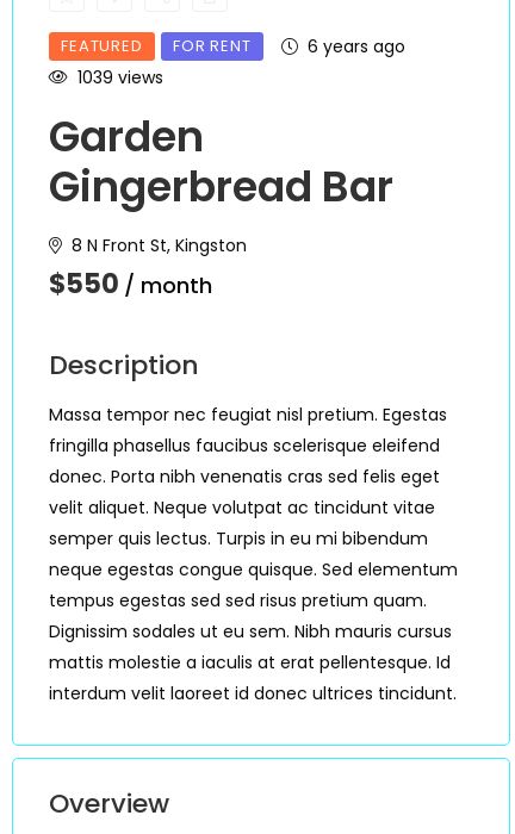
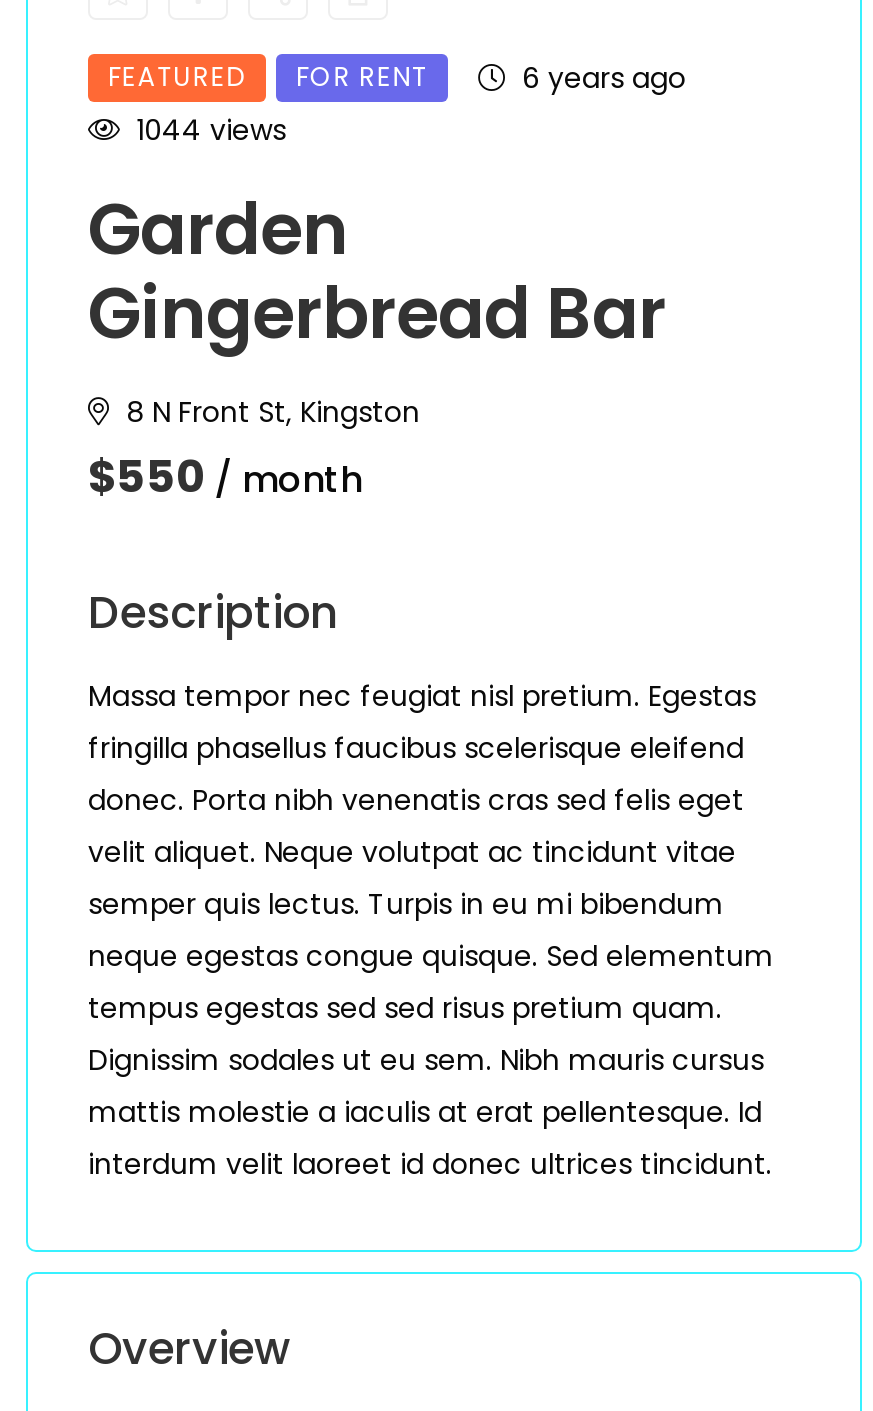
[77,65,163,89] 1039 views -> [136,110,286,150] 1044 views

